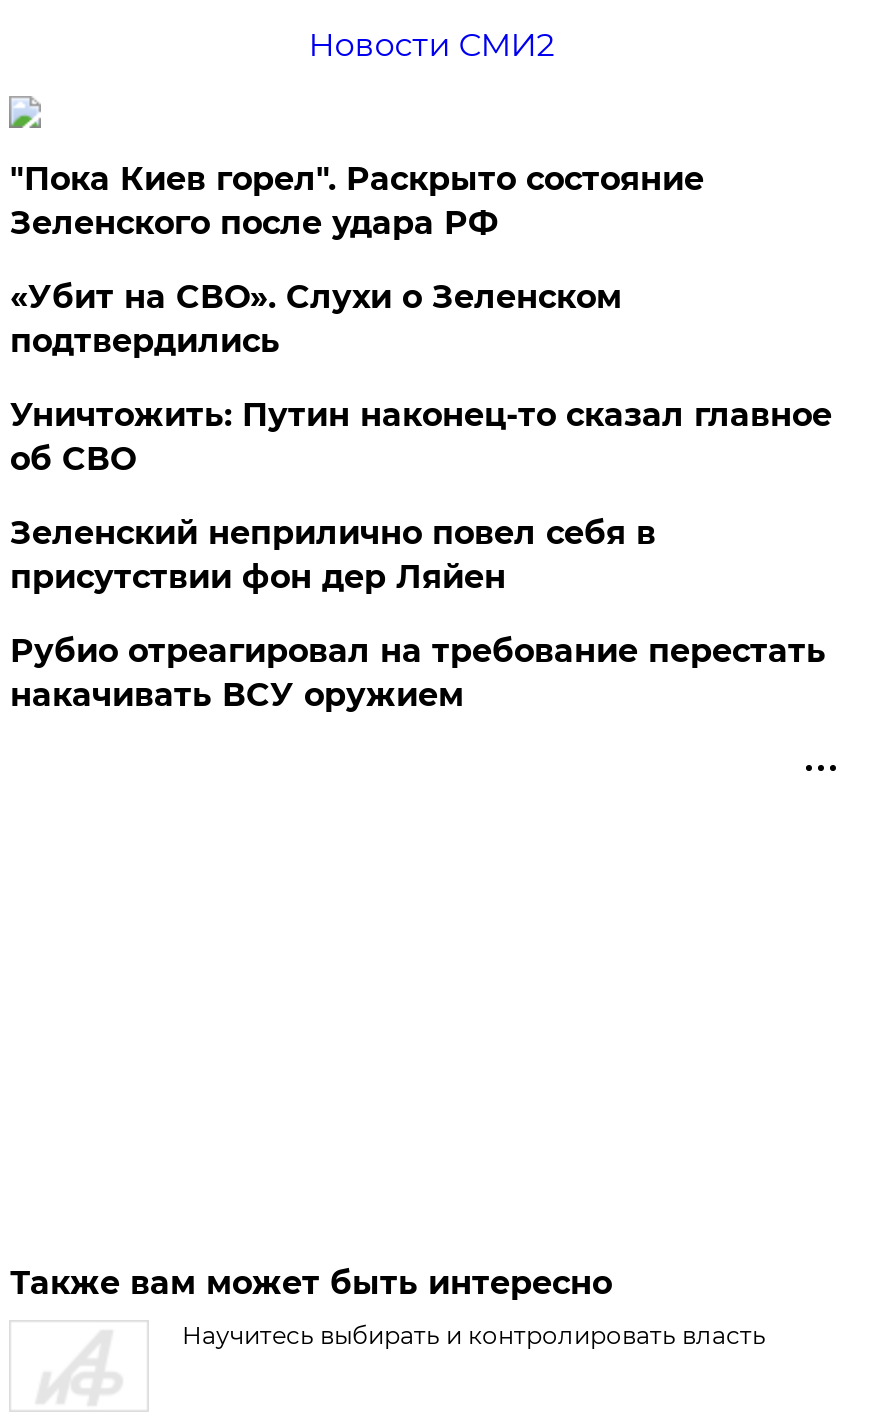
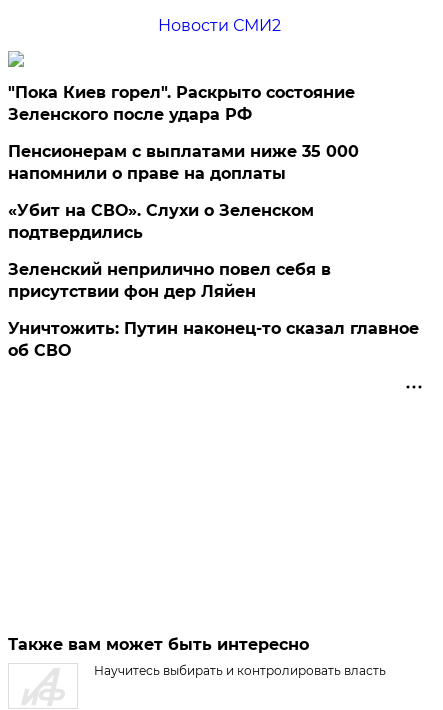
none -> [8,142,359,183] Пенсионерам с выплатами ниже 35 000 | напомнили о праве на доплаты
moved [10,278,622,360] -> [8,201,314,242]: «Убит на СВО». Слухи о Зеленском | подтвердились
moved [10,396,832,478] -> [8,319,419,360]: Уничтожить: Путин наконец-то сказал главное | об СВО
[10,632,826,714] Рубио отреагировал на требование перестать | накачивать ВСУ оружием -> none

